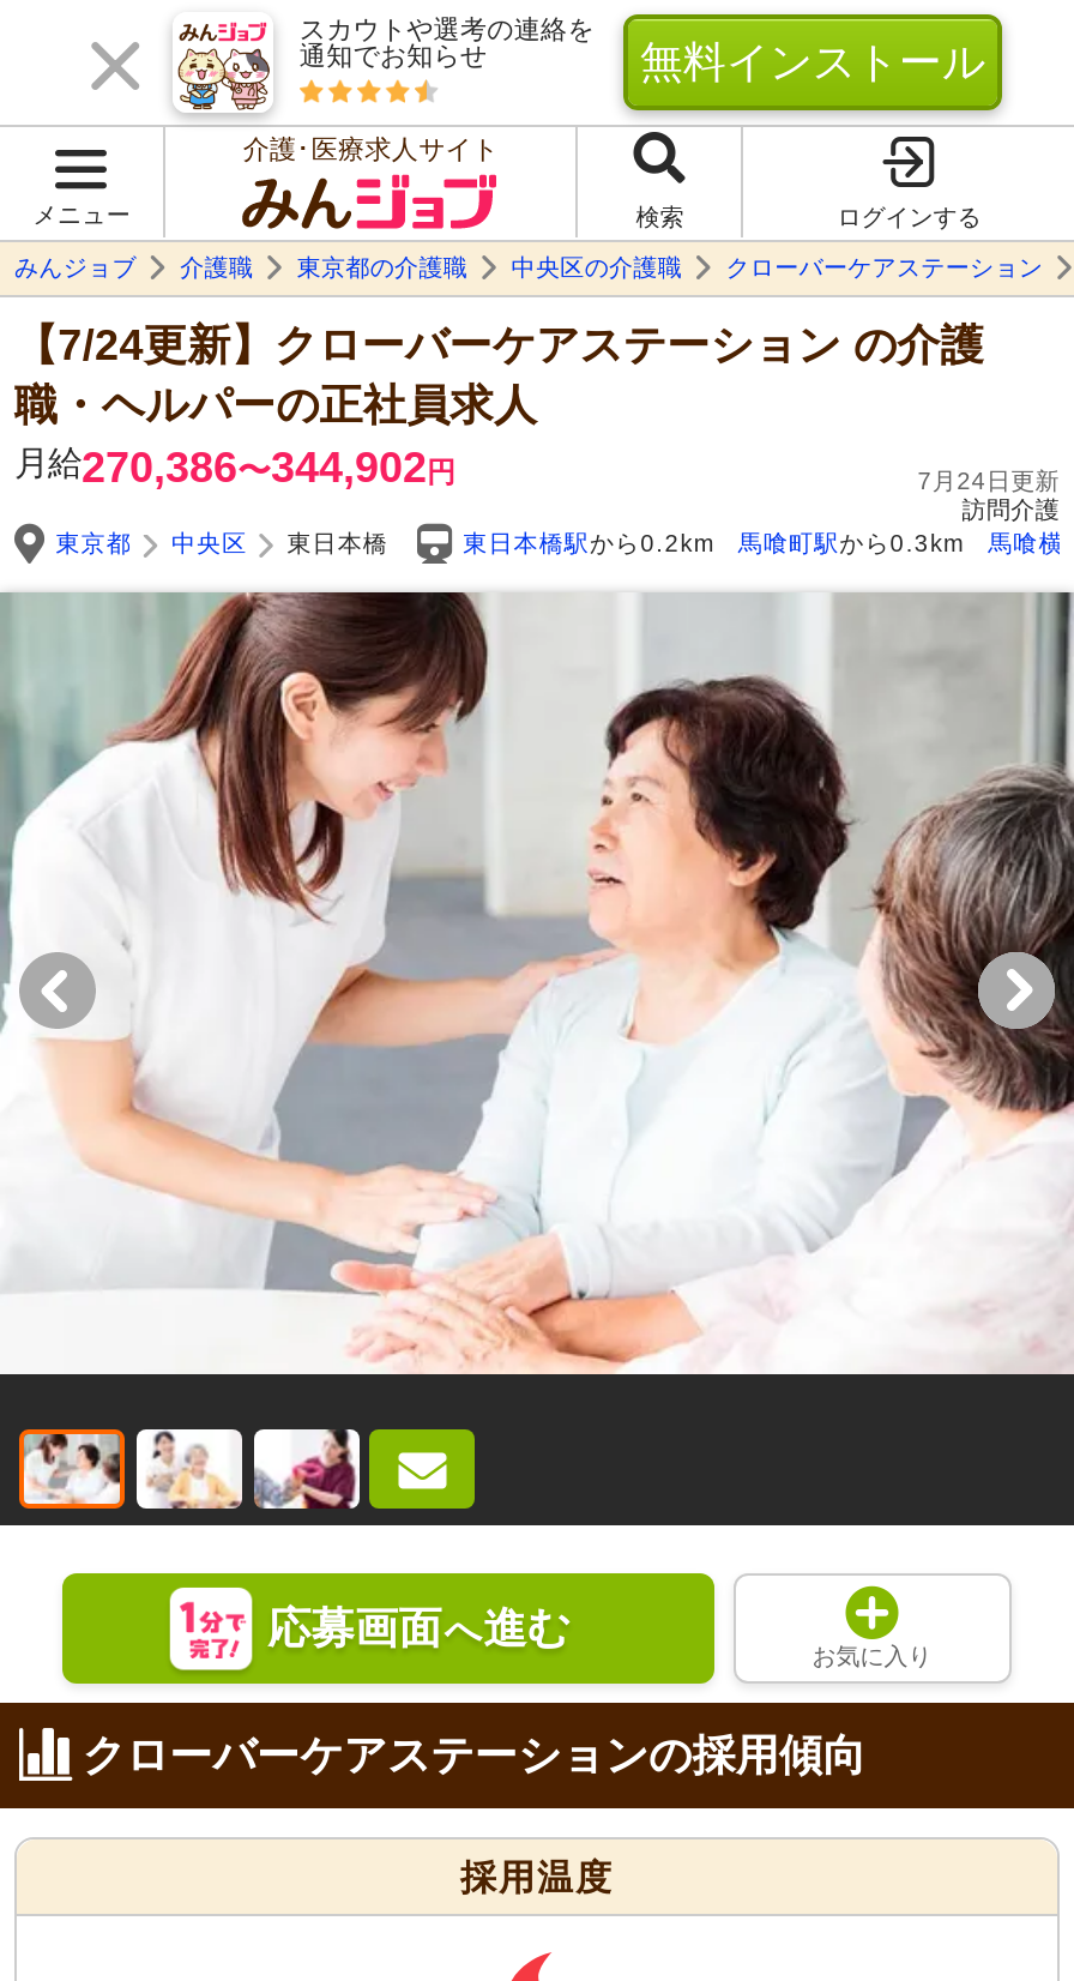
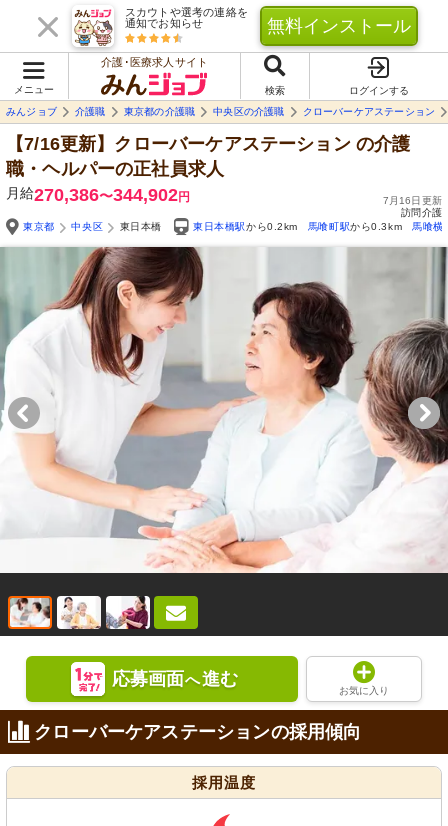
[14,321,984,369] 【7/24更新】クローバーケアステーションの介護 -> [6,134,410,154] 【7/16更新】クローバーケアステーションの介護
[917,467,1060,494] 7月24日更新 -> [383,195,442,206] 7月16日更新

